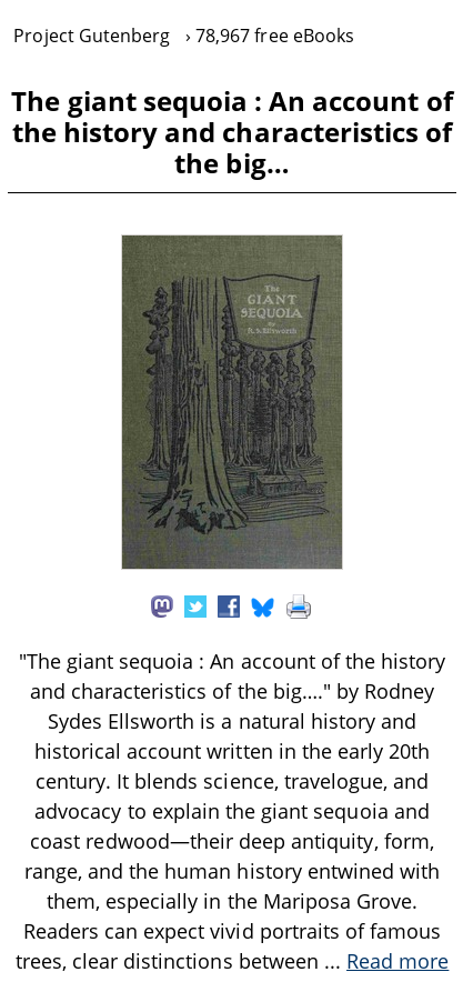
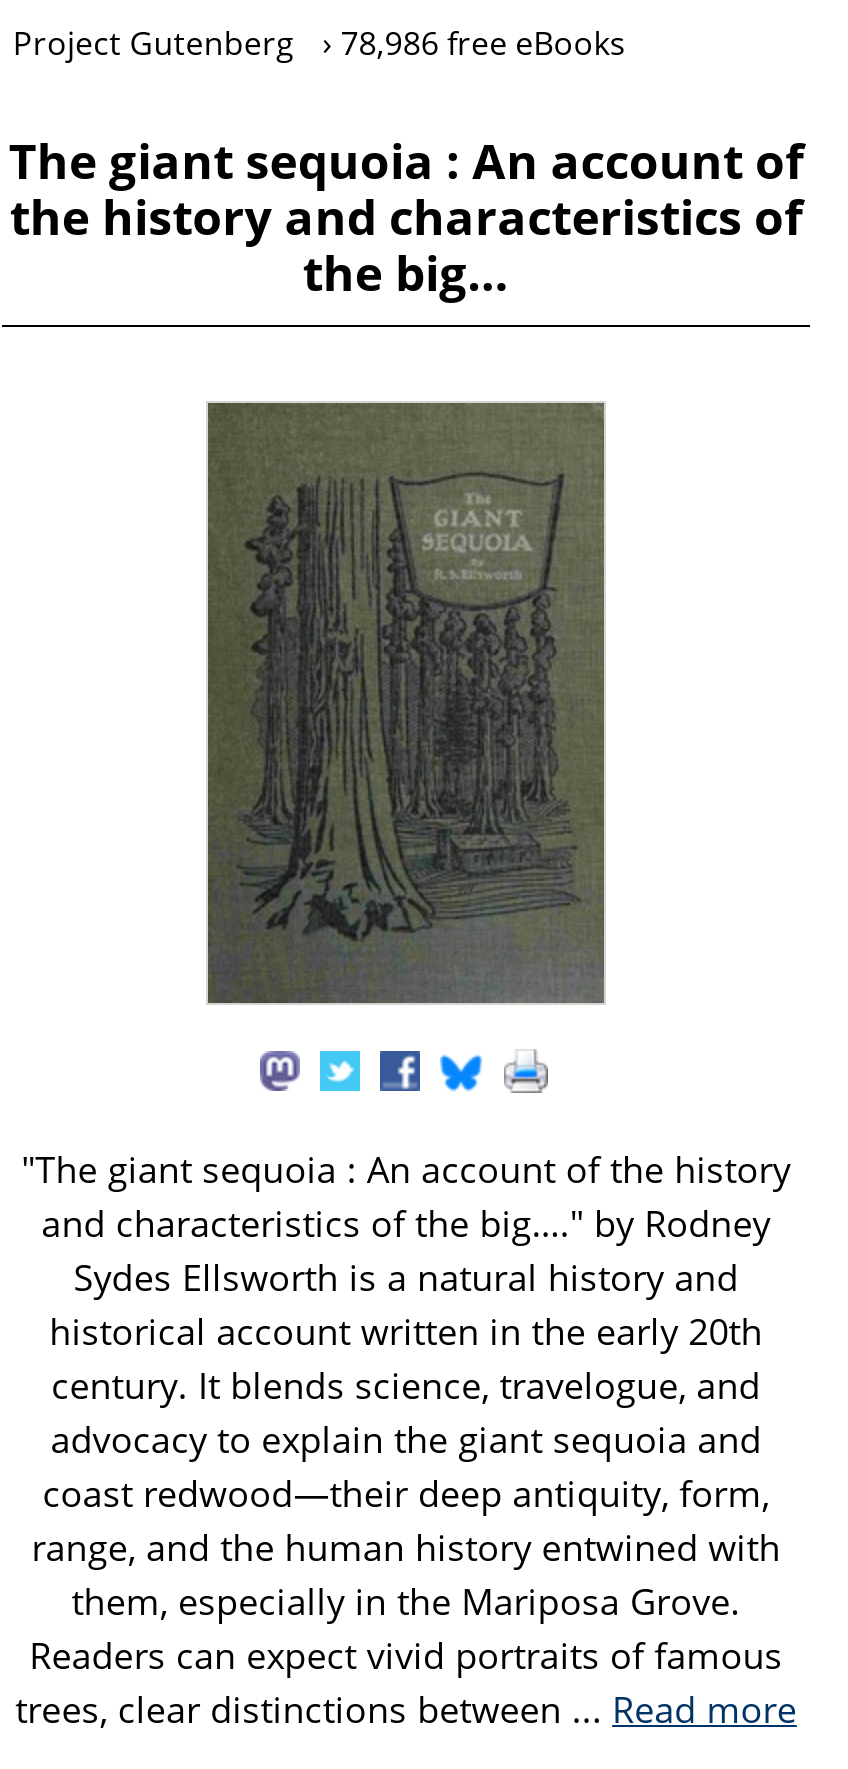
[14,23,354,48] Project Gutenberg 78,967 free eBooks -> [13,21,626,65] Project Gutenberg 78,986 free eBooks

